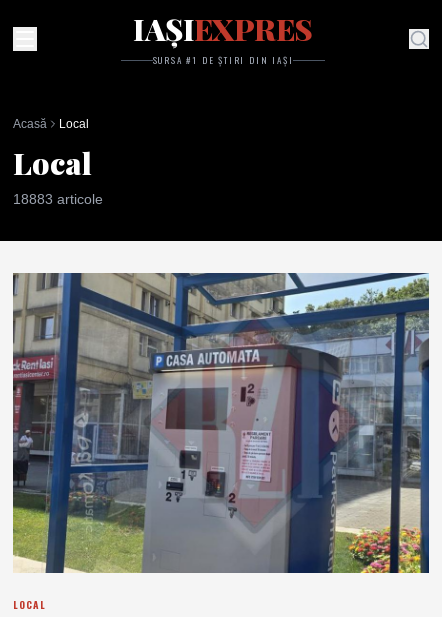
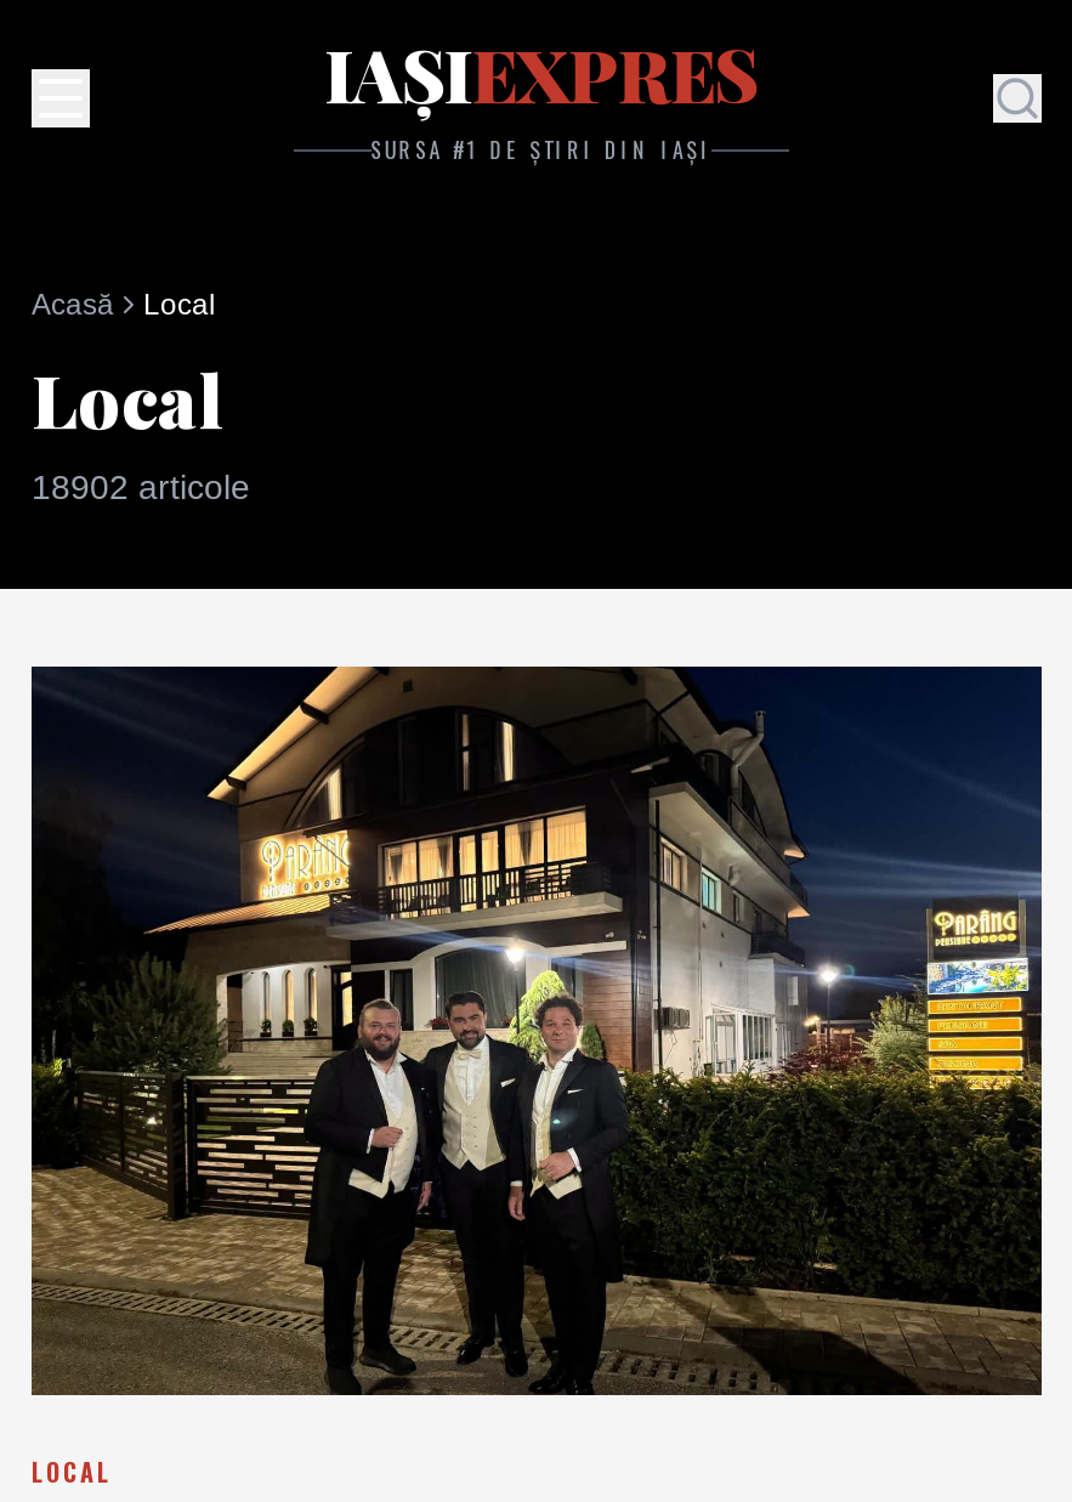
[13,191,103,207] 18883 articole -> [32,467,250,506] 18902 articole
[12,272,430,574] [image] -> [29,664,1044,1398] [image]

